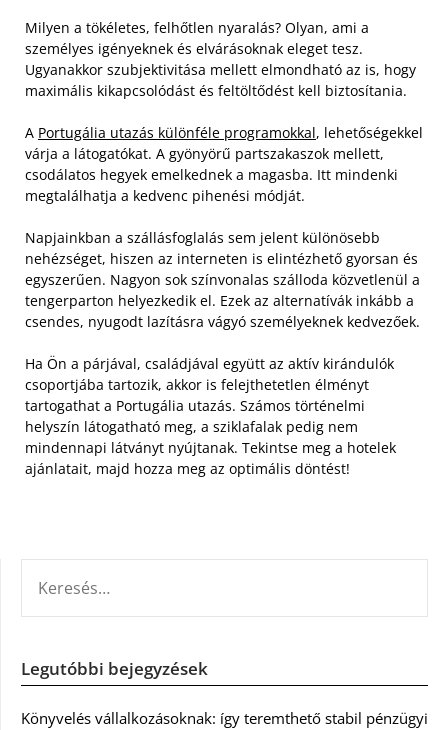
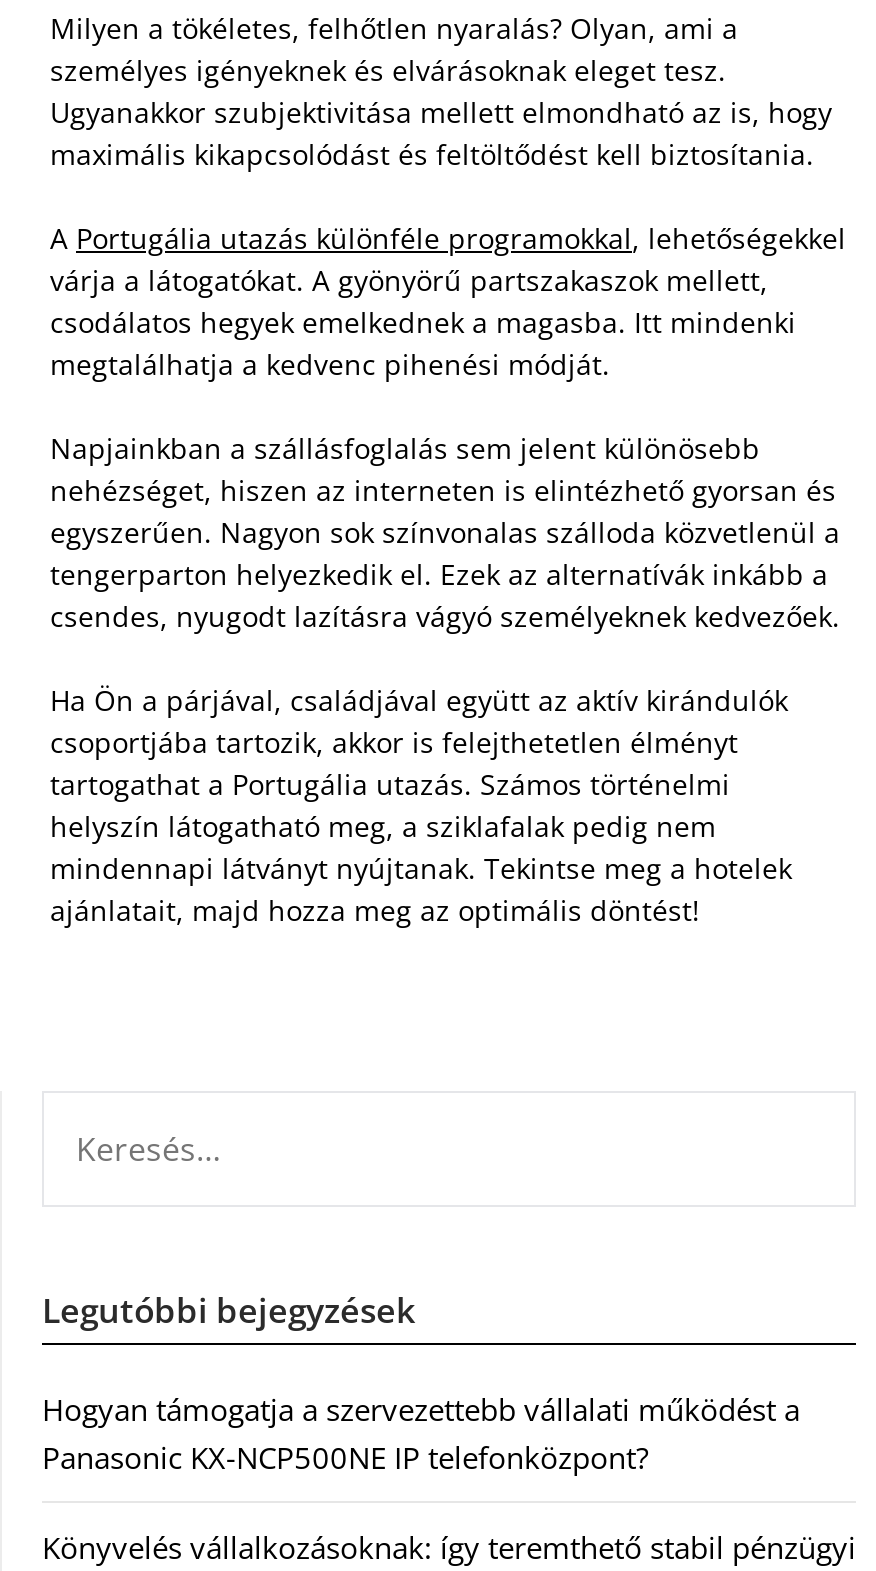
none -> [42,1389,800,1477] Hogyan támogatja a szervezettebb vállalati működést a | Panasonic KX-NCP500NE IP telefonközpont?

